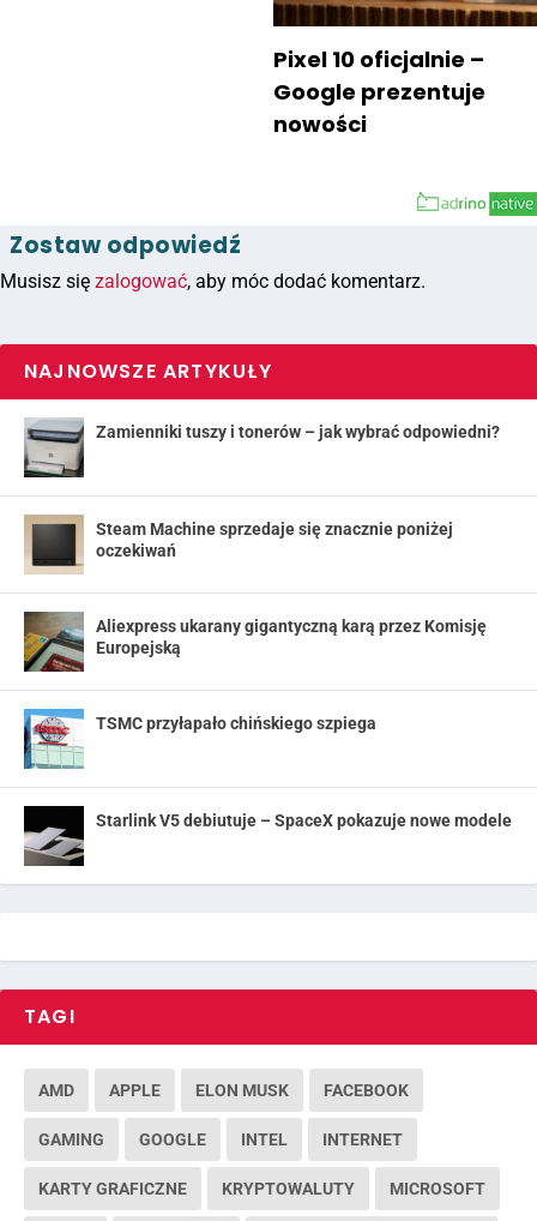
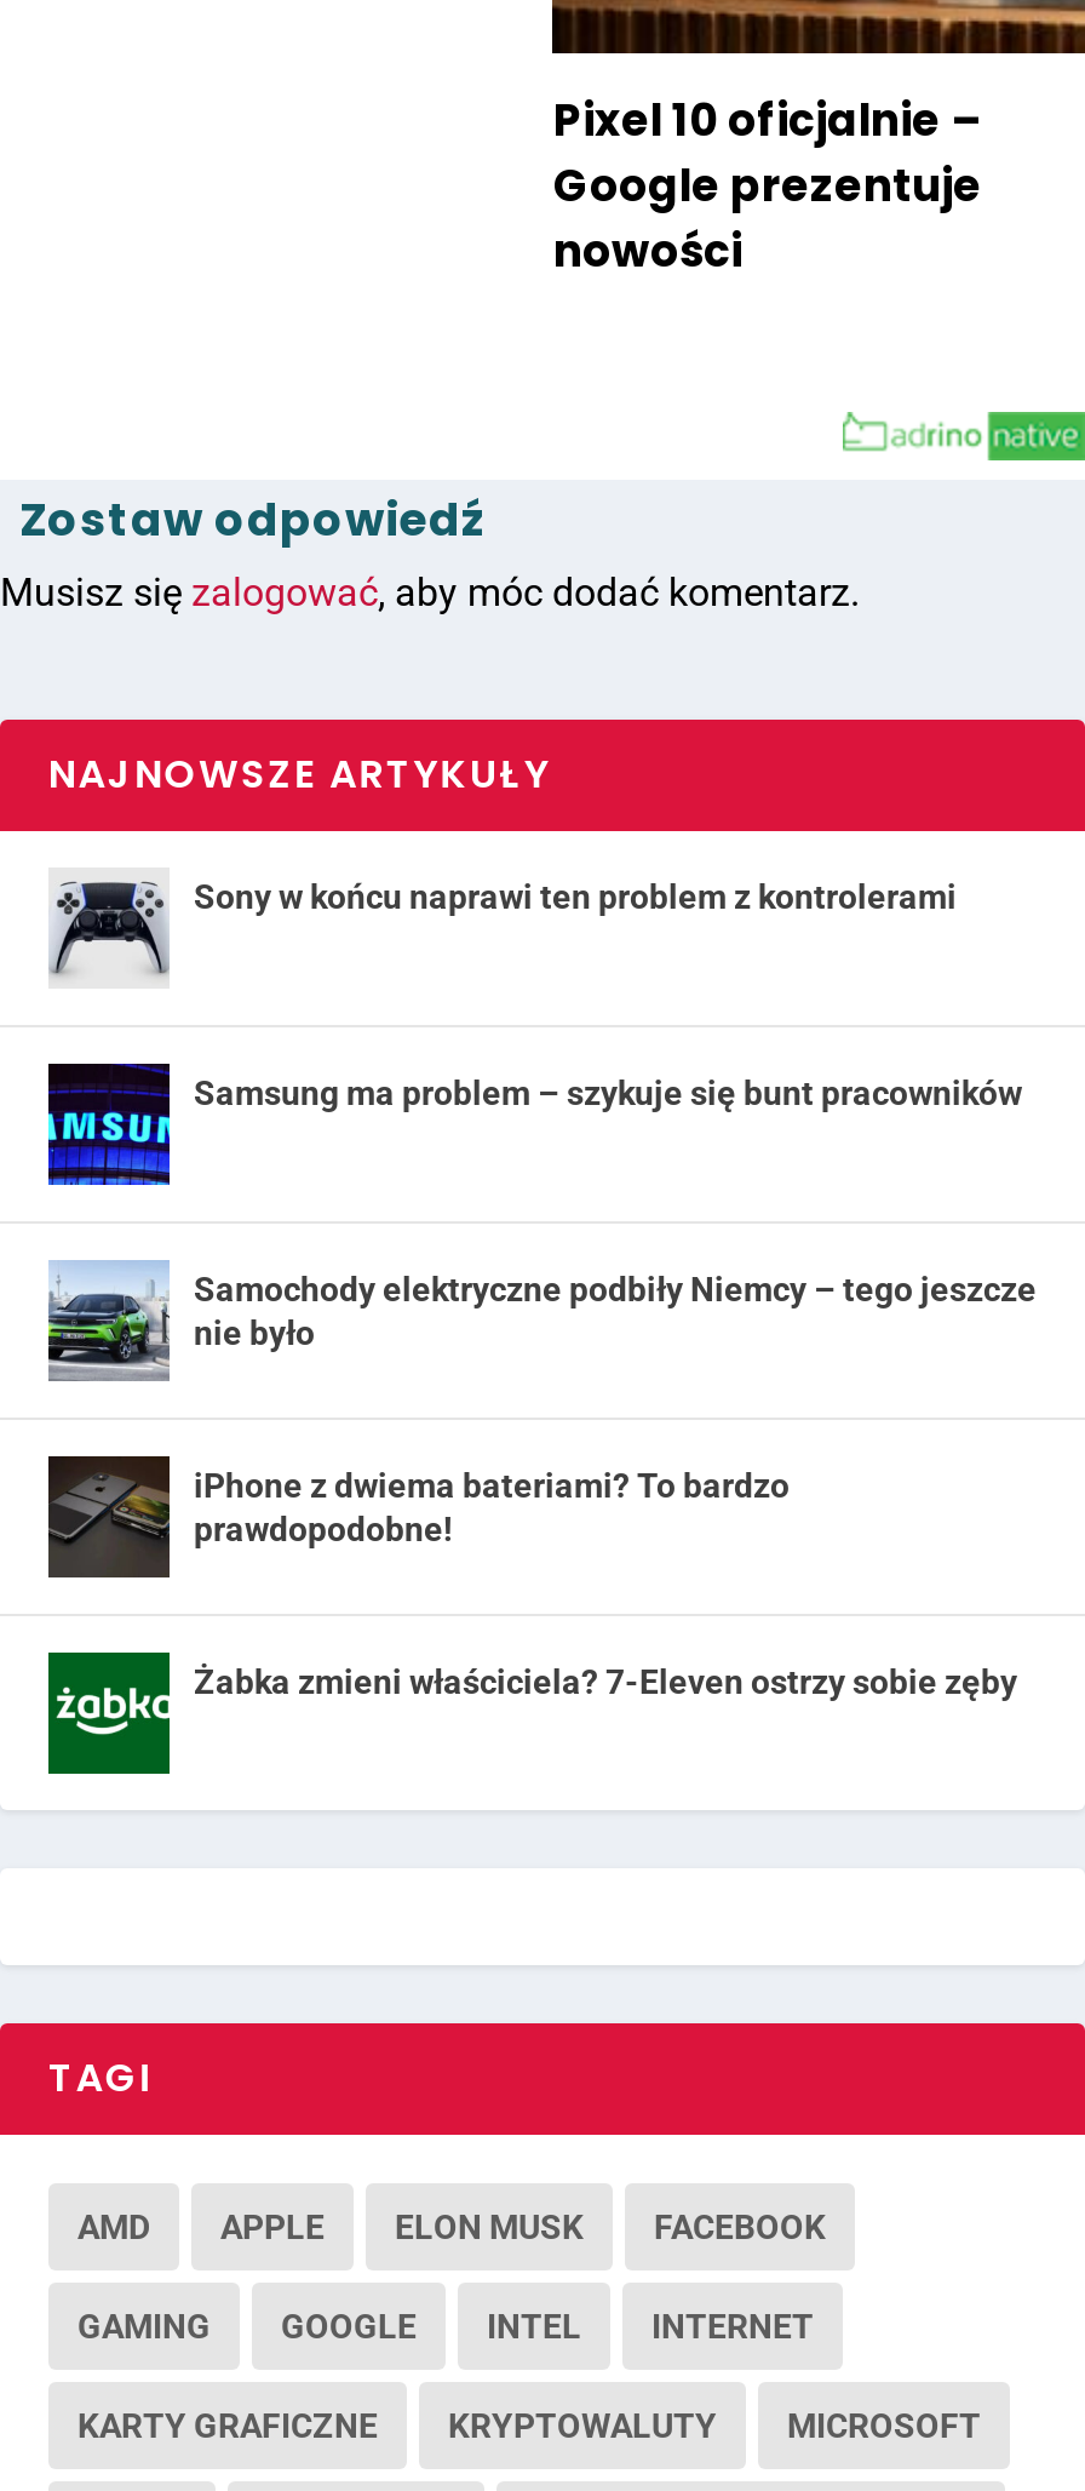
[23,419,500,479] [image] | Zamienniki tuszy i tonerów – jak wybrać odpowiedni? -> [48,872,957,989] [image] | Sony w końcu naprawi ten problem z kontrolerami
[24,515,453,575] [image] | Steam Machine sprzedaje się znacznie poniżej | oczekiwań -> [46,1061,1022,1187] [image] | Samsung ma problem – szykuje się bunt pracowników
[23,610,487,673] [image] | Aliexpress ukarany gigantyczną karą przez Komisję | Europejską -> [46,1260,1037,1381] [image] | Samochody elektryczne podbiły Niemcy – tego jeszcze | nie było
[23,708,376,770] [image] | TSMC przyłapało chińskiego szpiega -> [46,1454,790,1580] [image] | iPhone z dwiema bateriami? To bardzo | prawdopodobne!
[23,805,512,867] [image] | Starlink V5 debiutuje – SpaceX pokazuje nowe modele -> [46,1650,1017,1776] [image] | Żabka zmieni właściciela? 7-Eleven ostrzy sobie zęby

